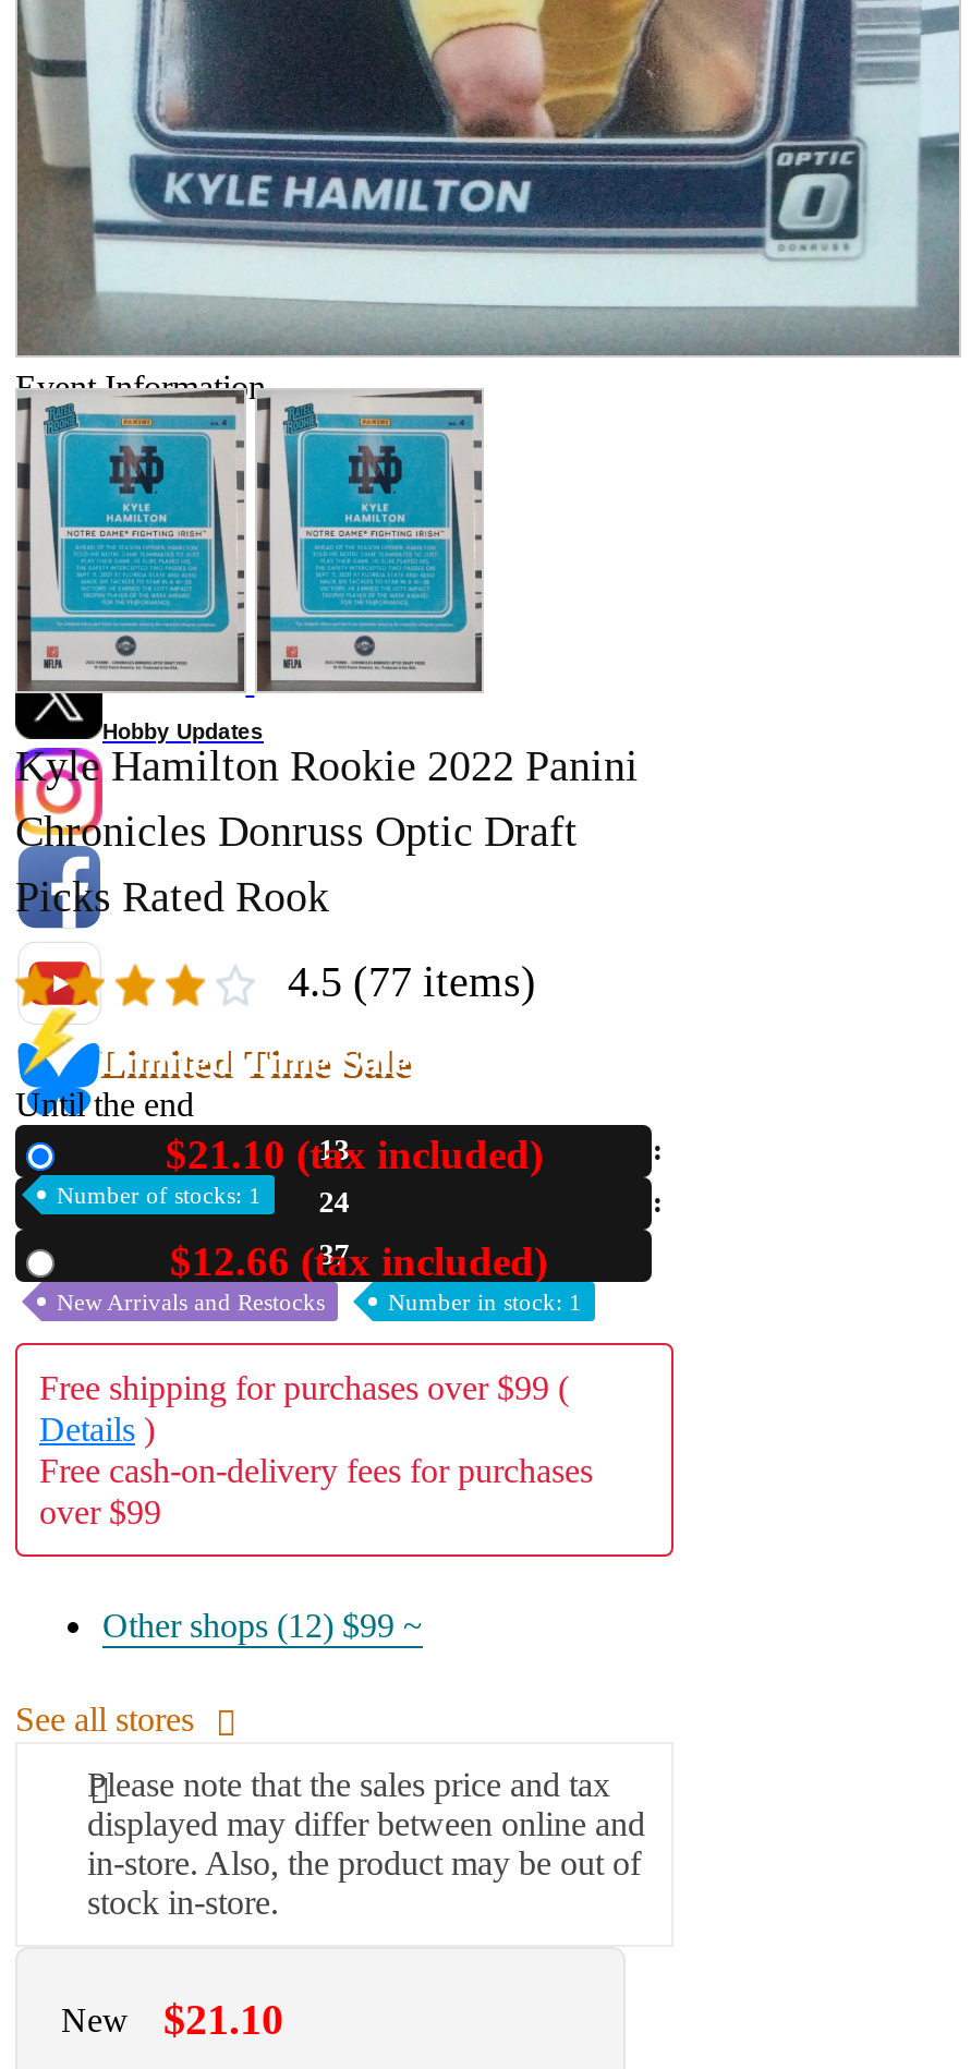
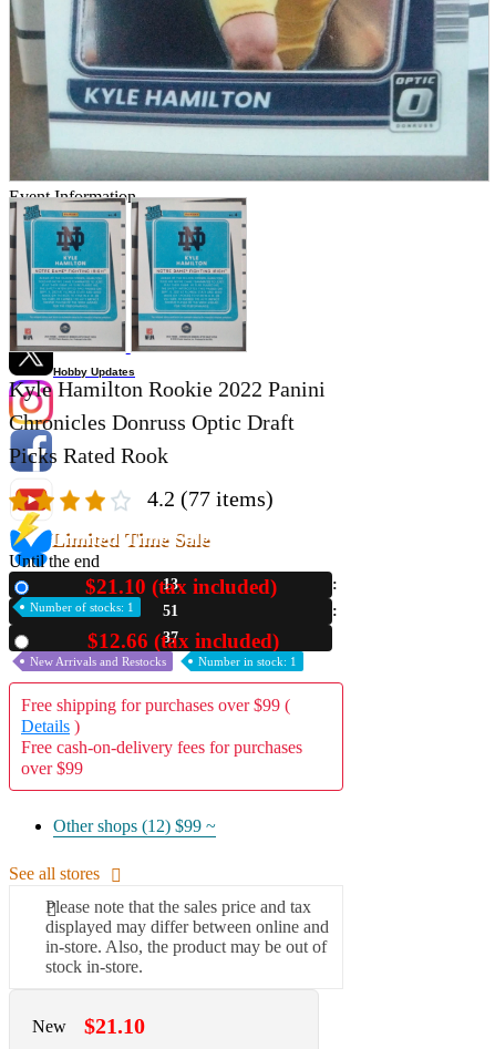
[277,957,536,1005] 4.5 (77 items) -> [142,486,274,511] 4.2 (77 items)
[319,1186,349,1218] 24 -> [163,602,179,619] 51

